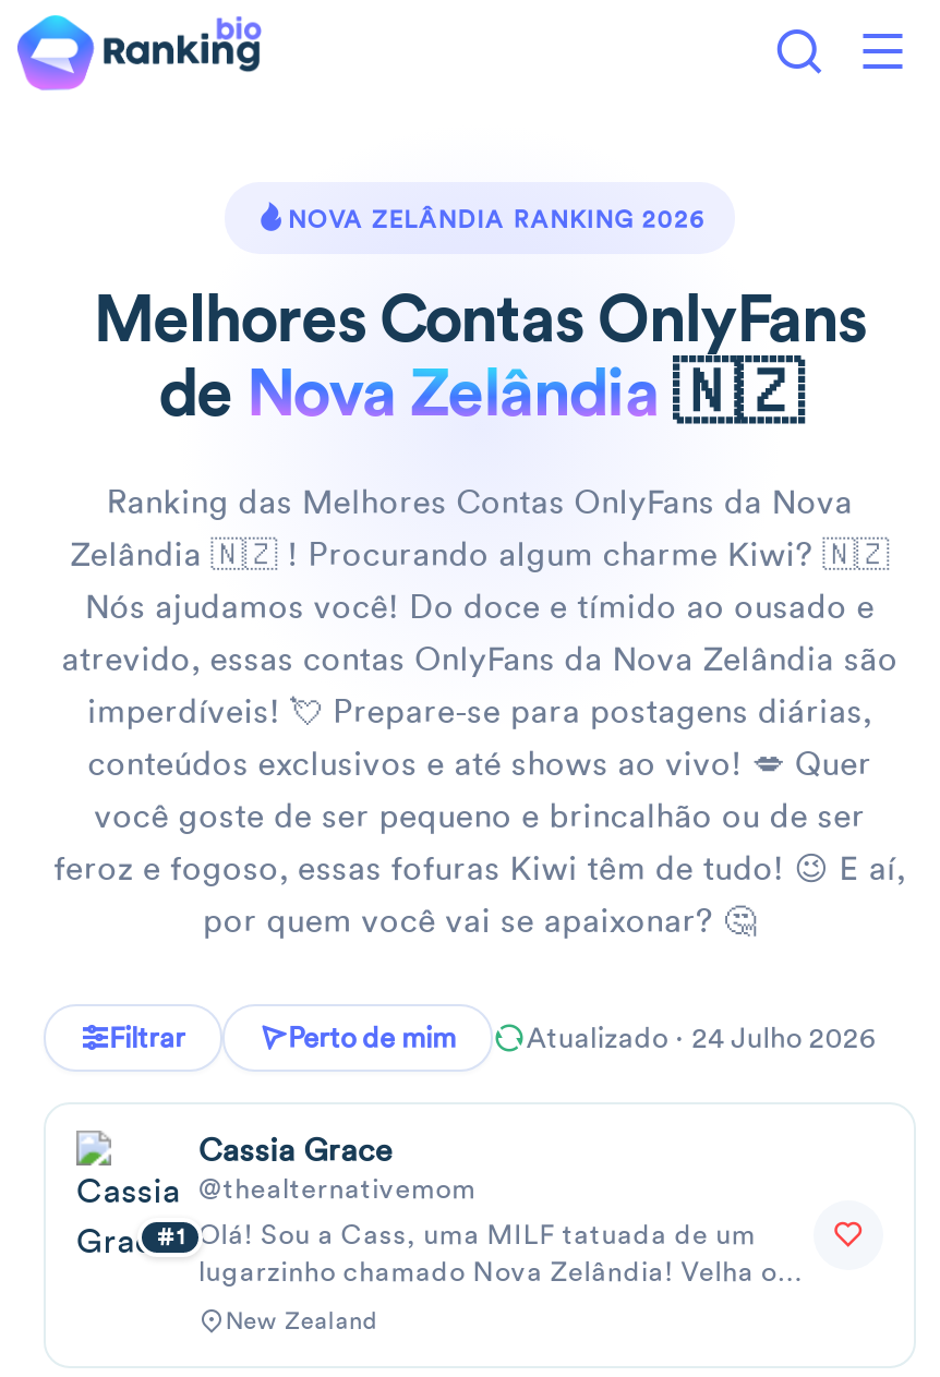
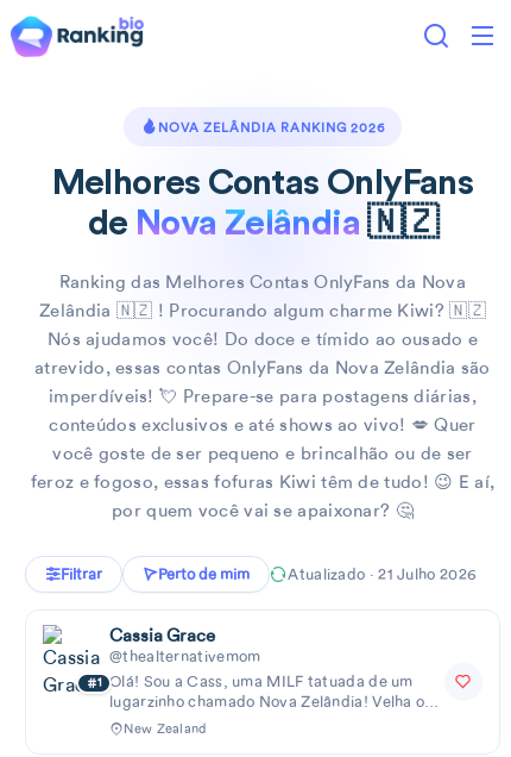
[526,1022,877,1054] Atualizado · 24 Julho 2026 -> [288,565,477,583] Atualizado · 21 Julho 2026

